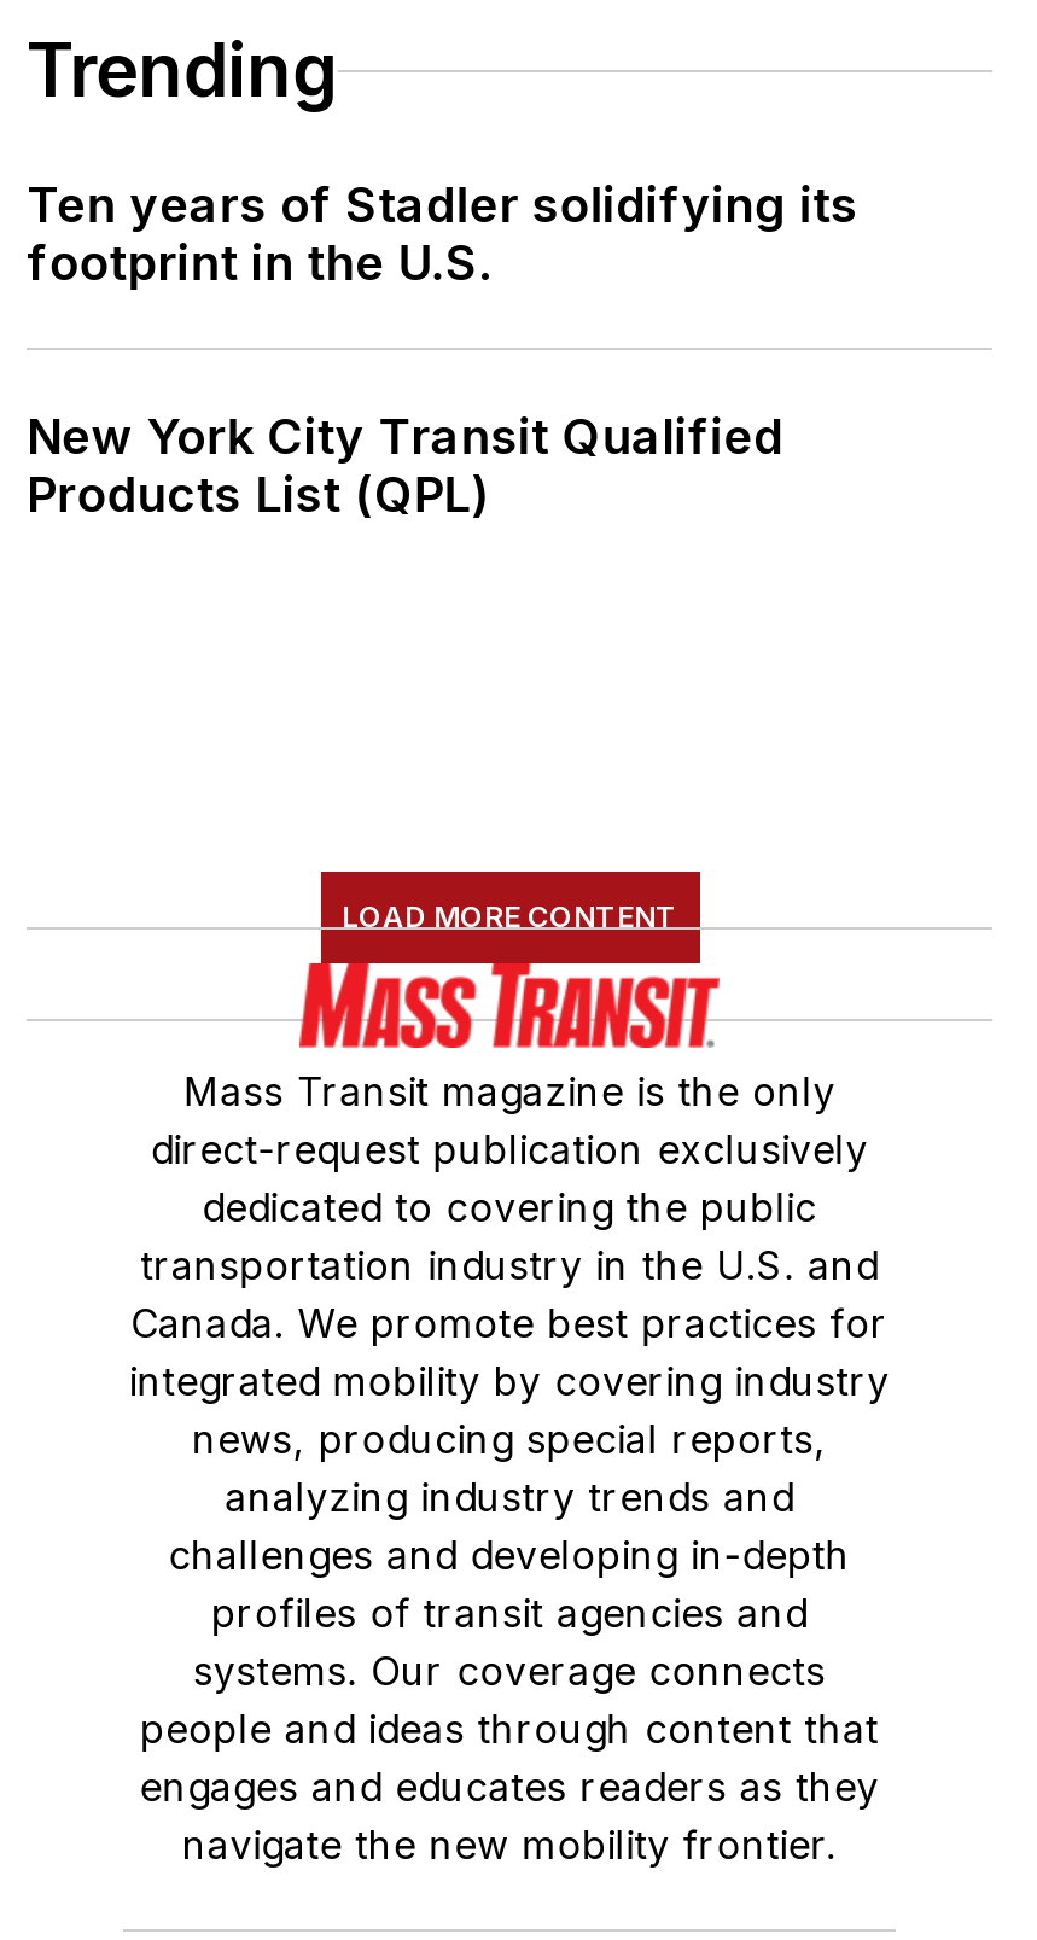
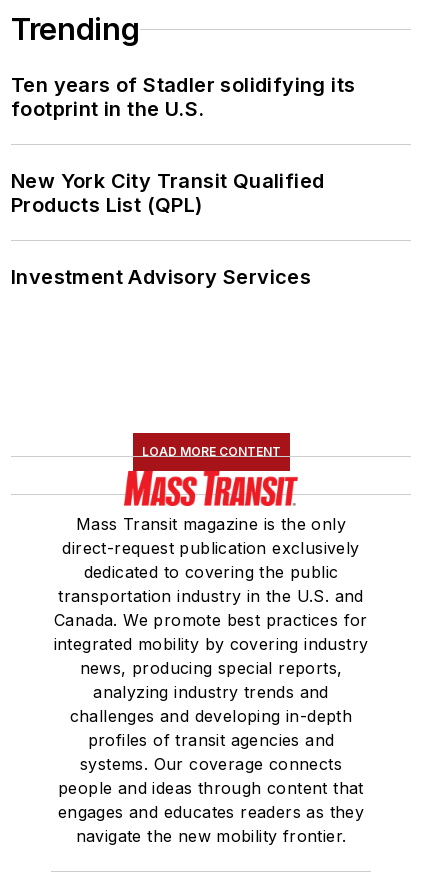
none -> [11,265,311,289] Investment Advisory Services

